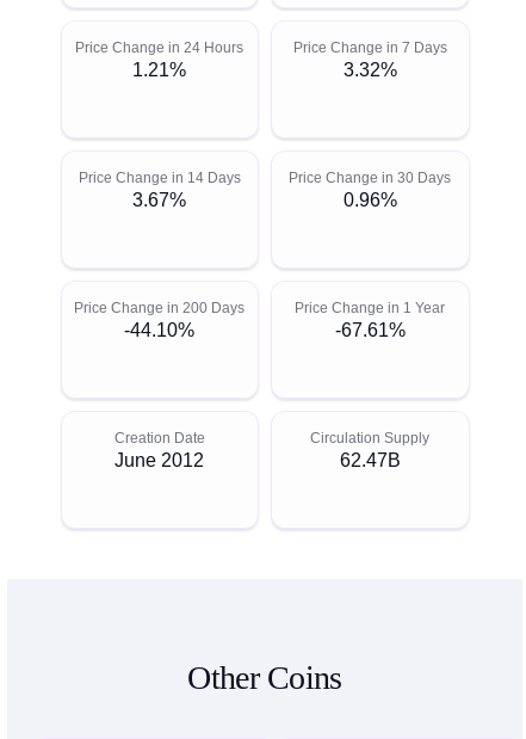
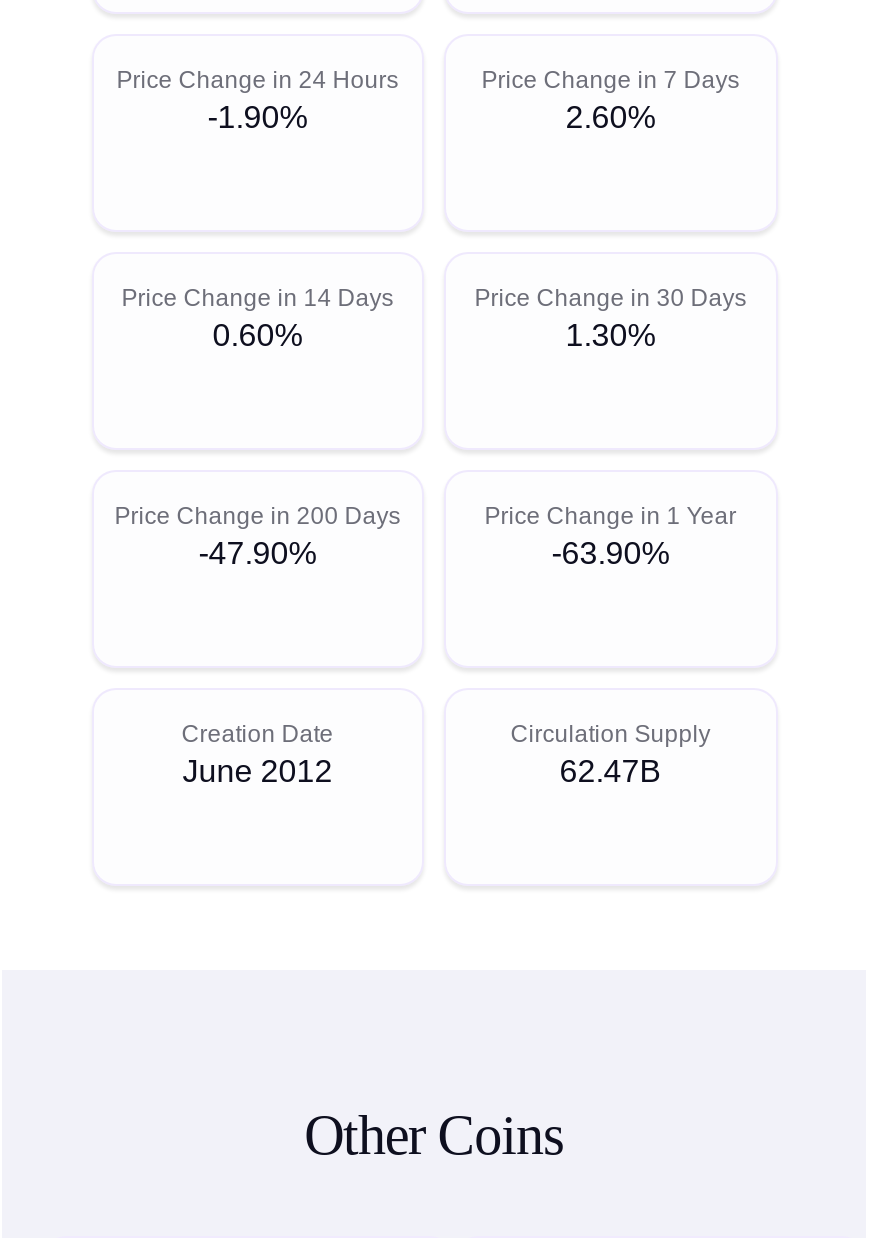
[133,60,186,80] 1.21% -> [208,100,308,134] -1.90%
[343,60,397,80] 3.32% -> [566,100,656,134] 2.60%
[133,190,186,210] 3.67% -> [212,318,302,352] 0.60%
[343,190,397,210] 0.96% -> [566,318,656,352] 1.30%
[124,320,195,340] -44.10% -> [198,536,316,570] -47.90%
[335,320,405,340] -67.61% -> [552,536,670,570] -63.90%

